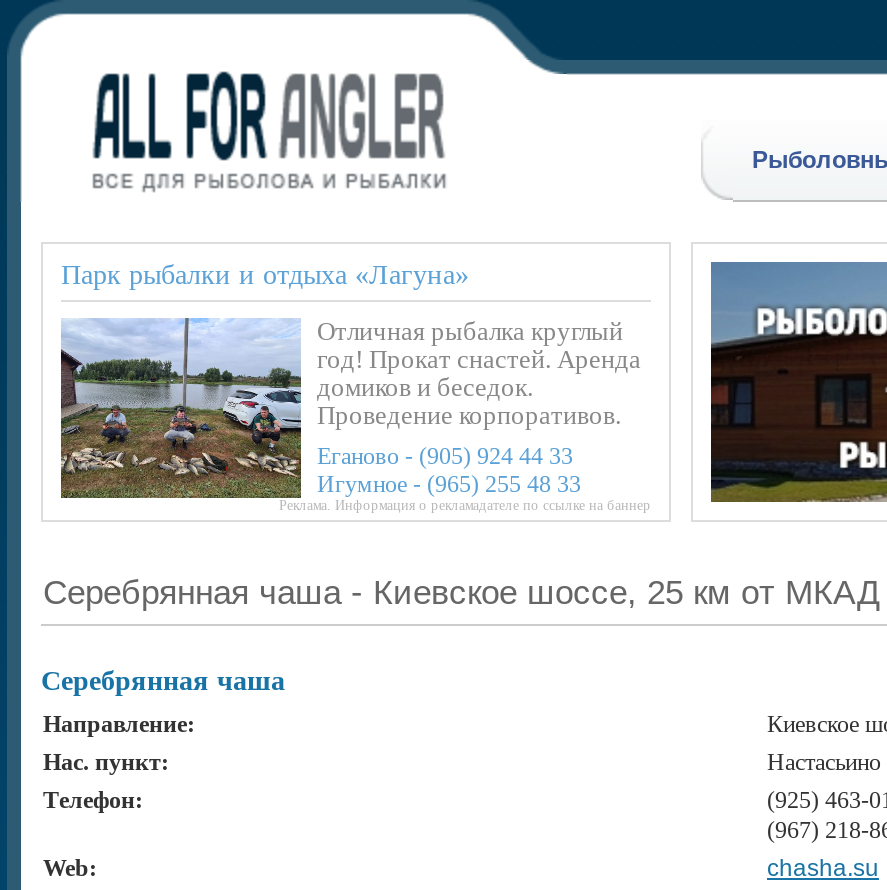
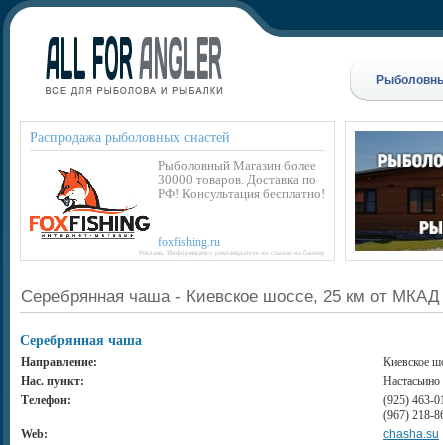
[59,260,641,500] [image] | Парк рыбалки и отдыха «Лагуна» | Отличная рыбалка круглый | год! Прокат снастей. Аренда | домиков и беседок. | Проведение корпоративов. | Еганово - (905) 924 44 33 | Игумное - (965) 255 48 33 -> [29,130,325,249] [image] | Распродажа рыболовных снастей | Рыболовный Магазин более | 30000 товаров. Доставка по | РФ! Консультация бесплатно! | foxfishing.ru

